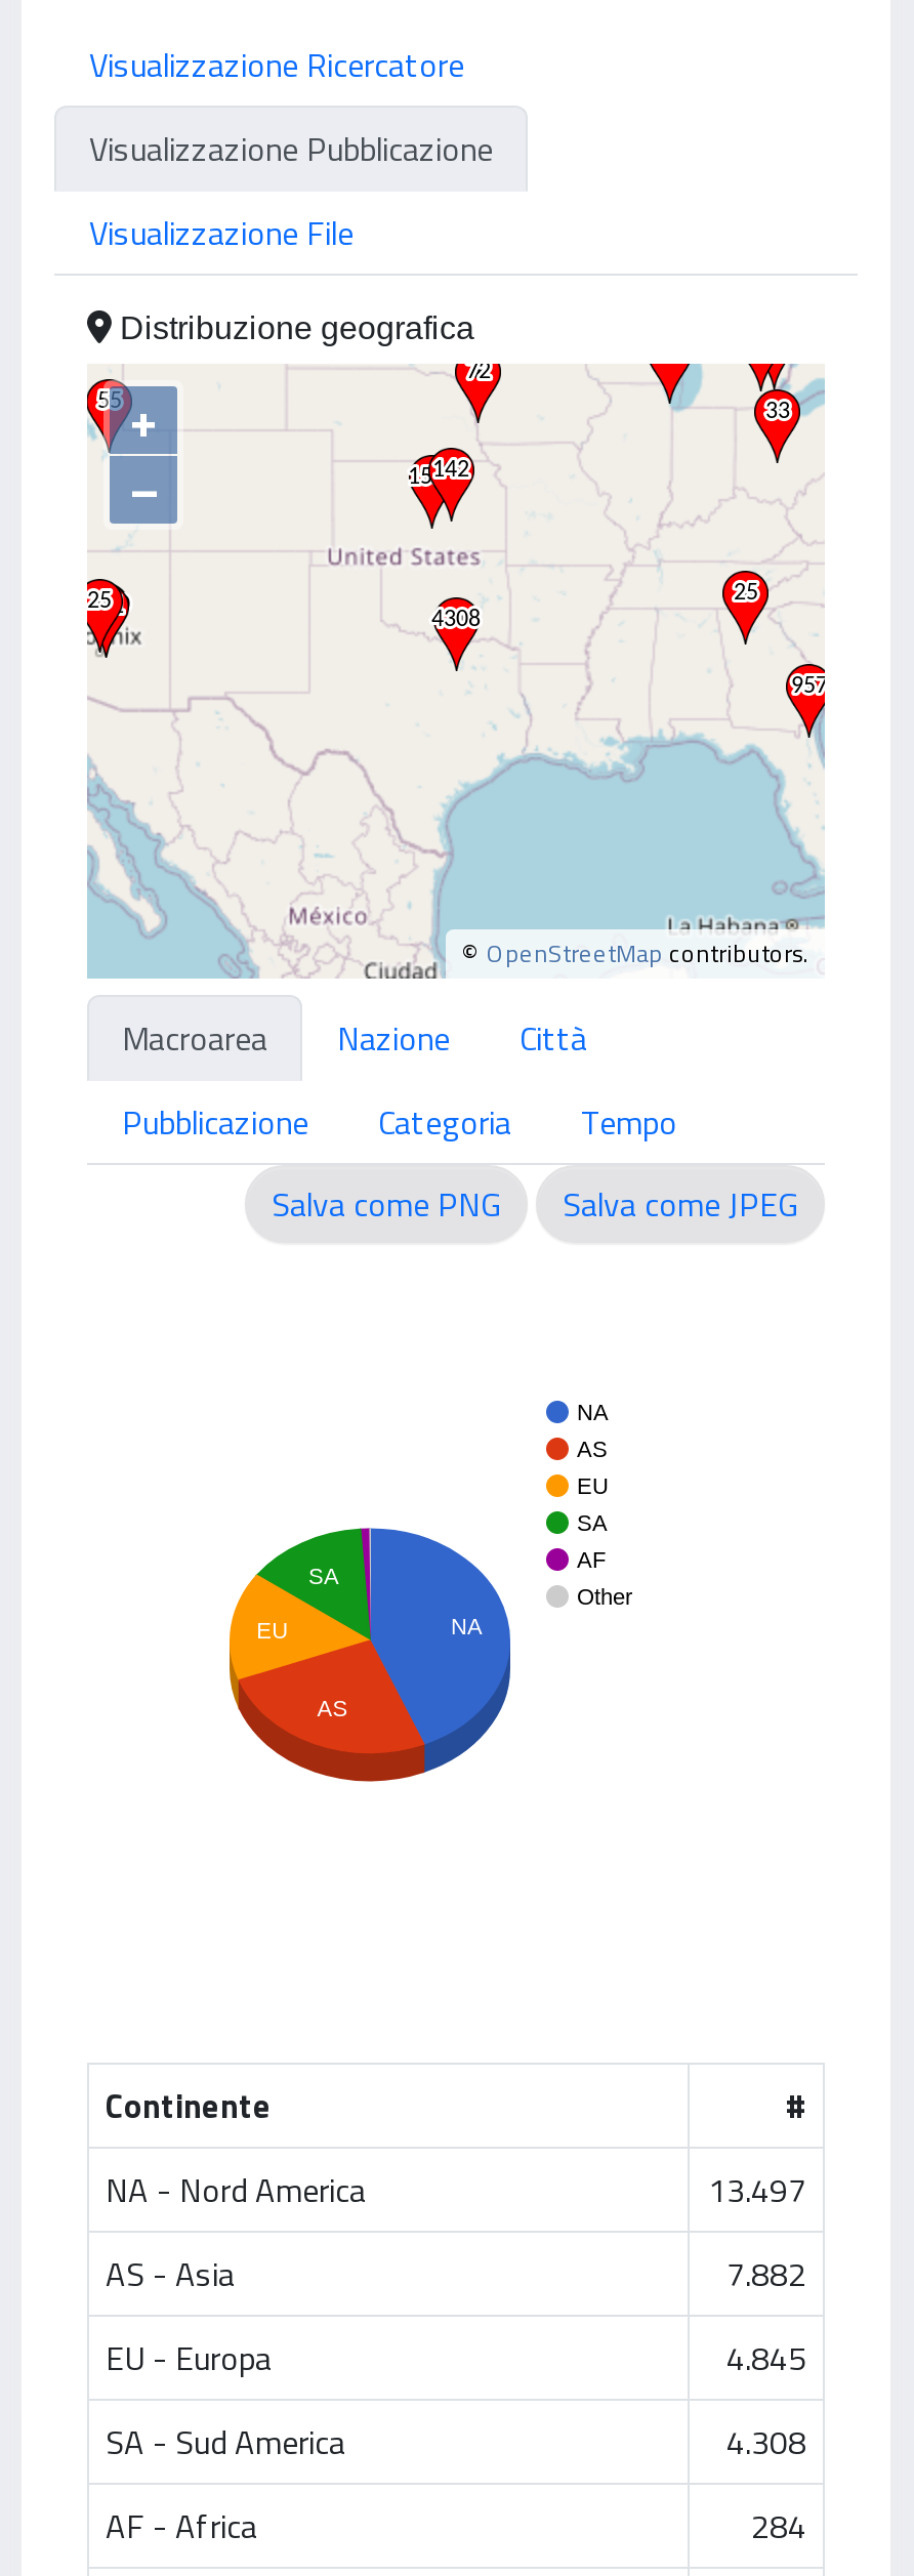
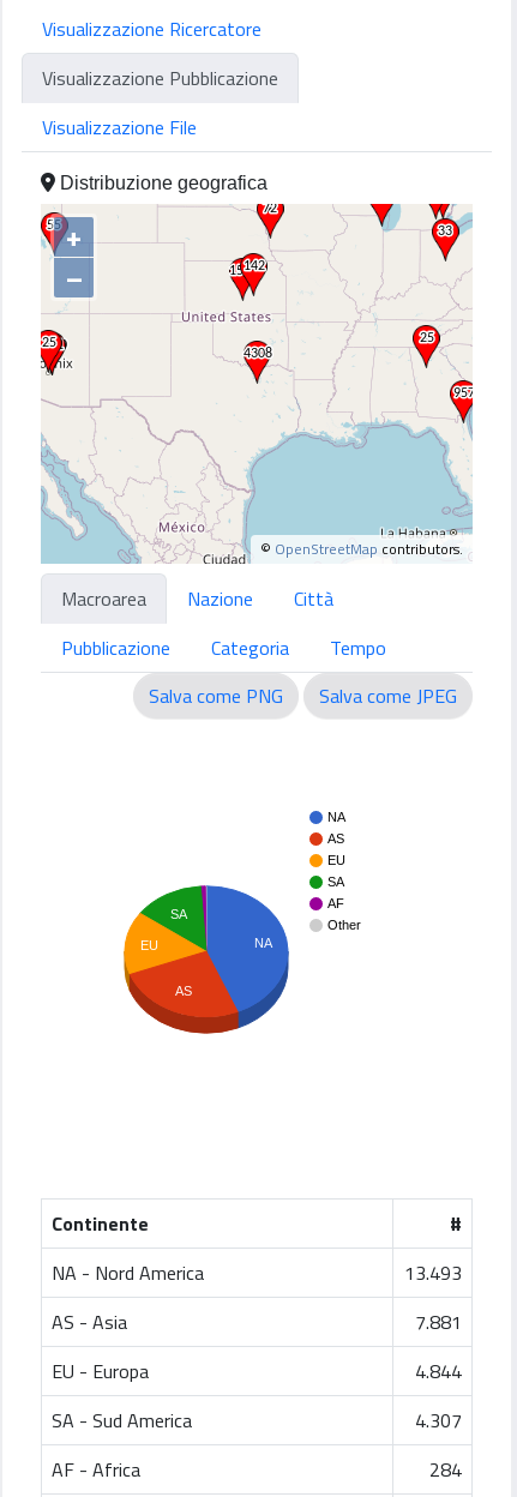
[708,2165,806,2214] 13.497 -> [404,1258,462,1287] 13.493
[726,2249,806,2298] 7.882 -> [415,1307,462,1336] 7.881
[726,2333,806,2382] 4.845 -> [415,1357,462,1385] 4.844
[726,2417,806,2466] 4.308 -> [415,1406,462,1435] 4.307

